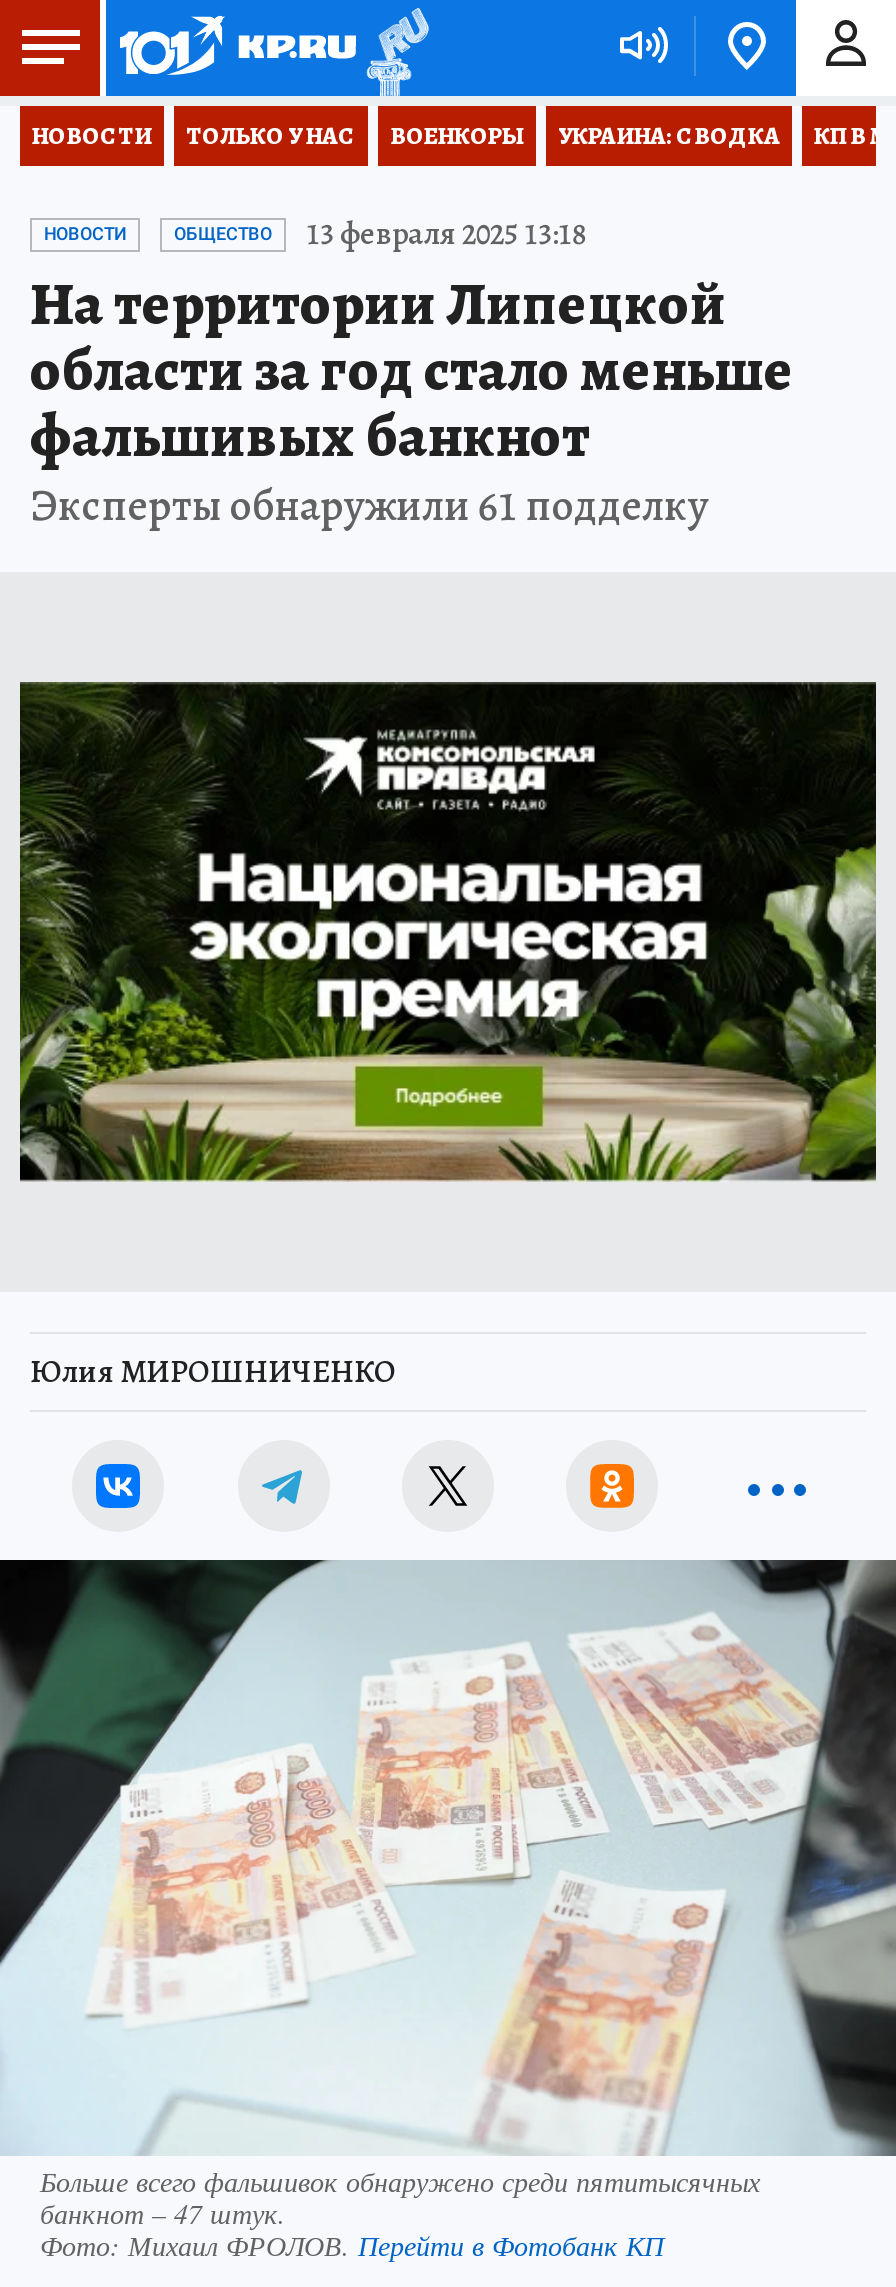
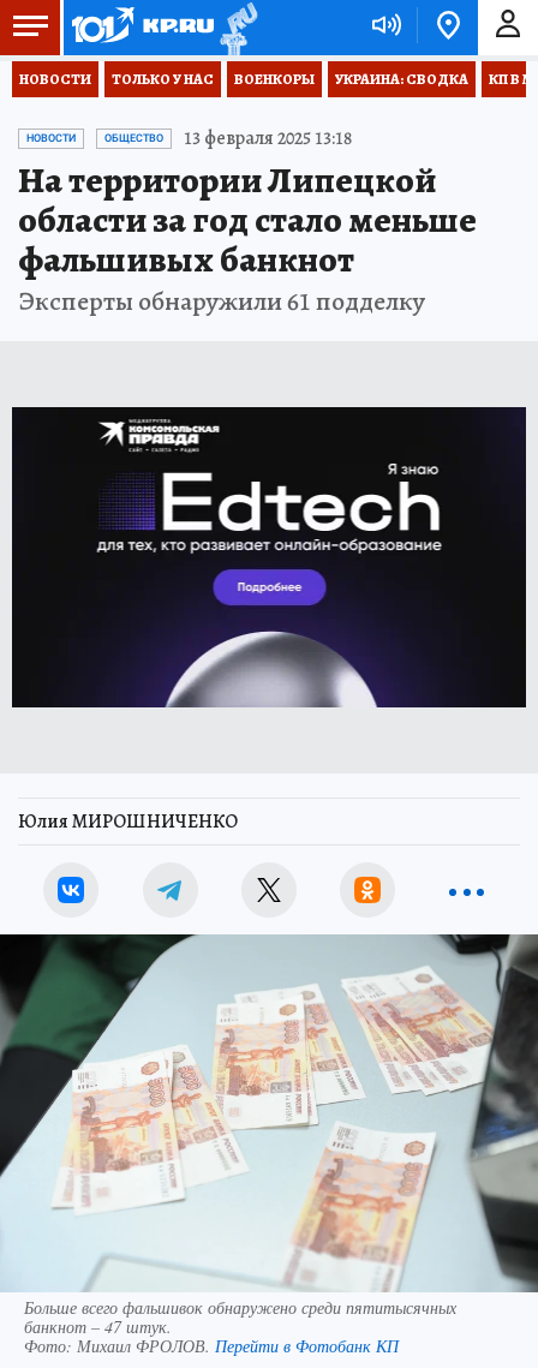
[18,682,878,1184] [image] -> [11,407,527,709] [image]

